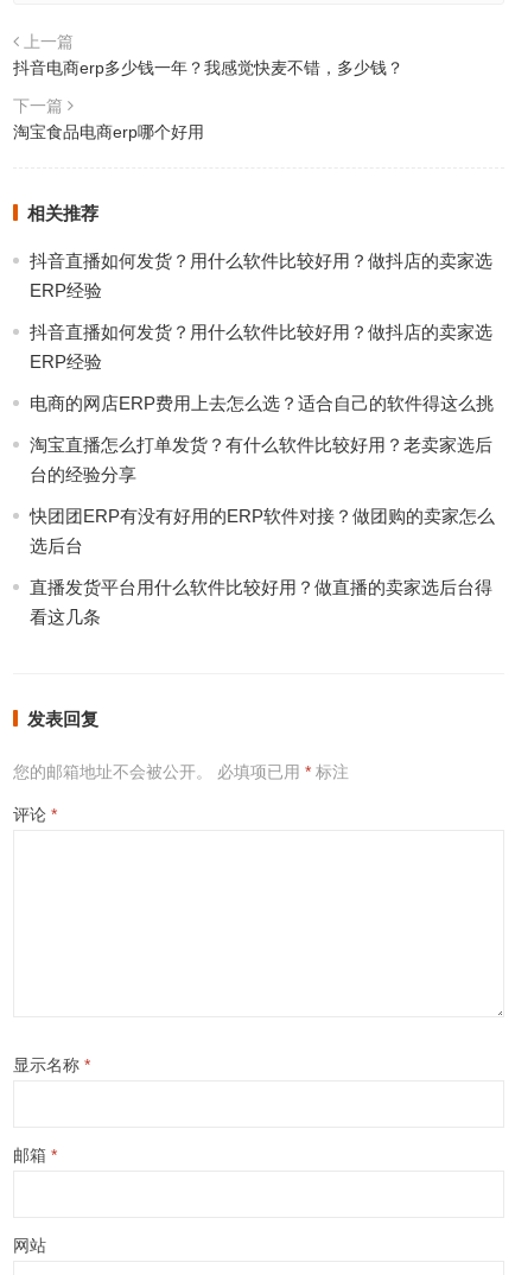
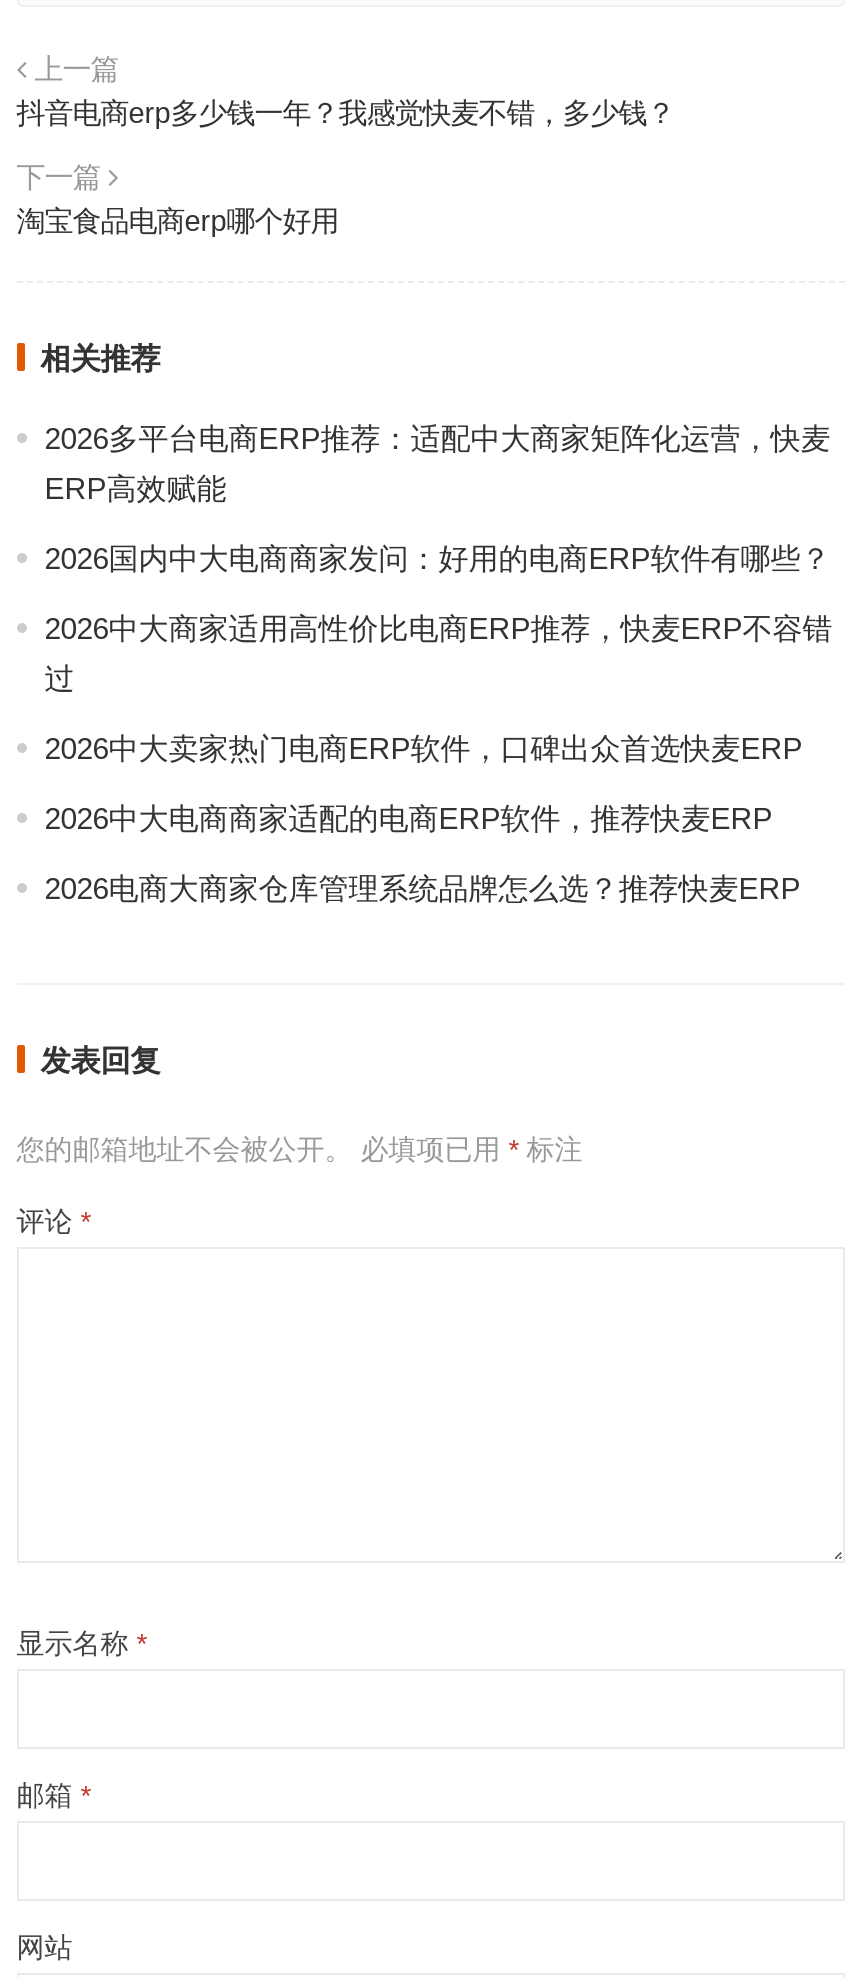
[29,251,494,627] 抖音直播如何发货？用什么软件比较好用？做抖店的卖家选 | ERP经验 | 抖音直播如何发货？用什么软件比较好用？做抖店的卖家选 | ERP经验 | 电商的网店ERP费用上去怎么选？适合自己的软件得这么挑 | 淘宝直播怎么打单发货？有什么软件比较好用？老卖家选后 | 台的经验分享 | 快团团ERP有没有好用的ERP软件对接？做团购的卖家怎么 | 选后台 | 直播发货平台用什么软件比较好用？做直播的卖家选后台得 | 看这几条 -> [44,422,832,906] 2026多平台电商ERP推荐：适配中大商家矩阵化运营，快麦 | ERP高效赋能 | 2026国内中大电商商家发问：好用的电商ERP软件有哪些？ | 2026中大商家适用高性价比电商ERP推荐，快麦ERP不容错 | 过 | 2026中大卖家热门电商ERP软件，口碑出众首选快麦ERP | 2026中大电商商家适配的电商ERP软件，推荐快麦ERP | 2026电商大商家仓库管理系统品牌怎么选？推荐快麦ERP

